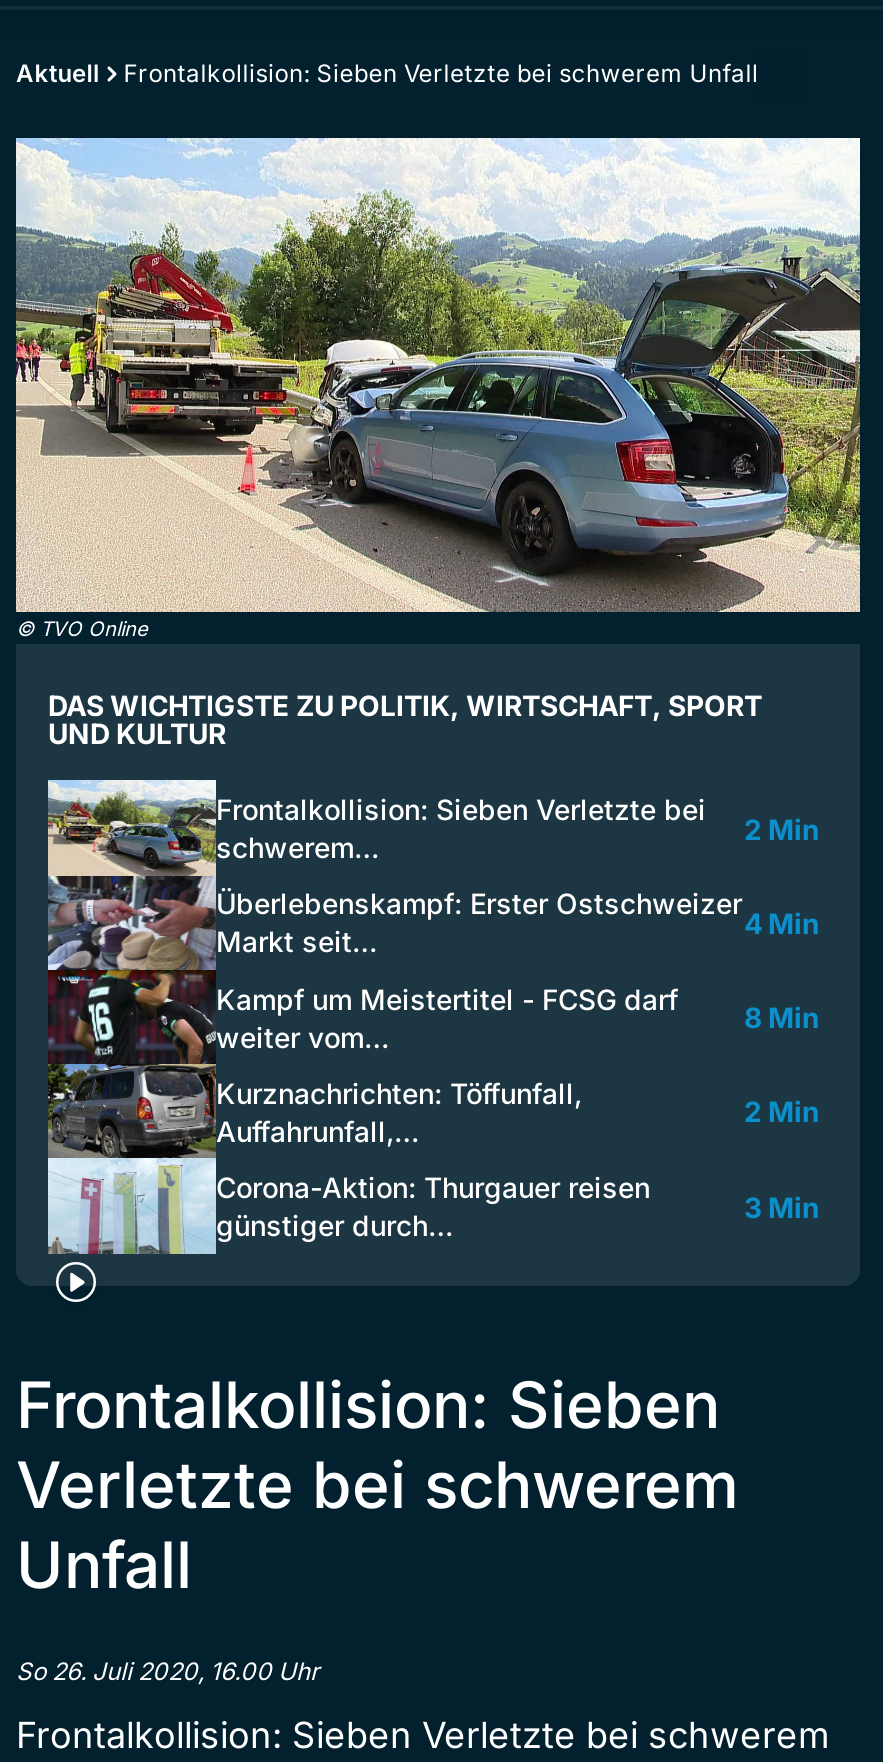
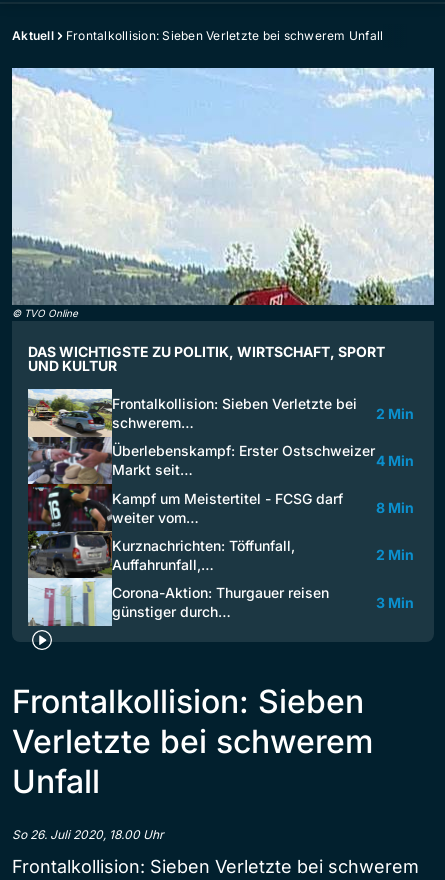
[14,138,862,614] [image] -> [11,68,435,305] [image]
[16,1655,320,1685] So 26. Juli 2020, 16.00 Uhr -> [12,827,164,842] So 26. Juli 2020, 18.00 Uhr

